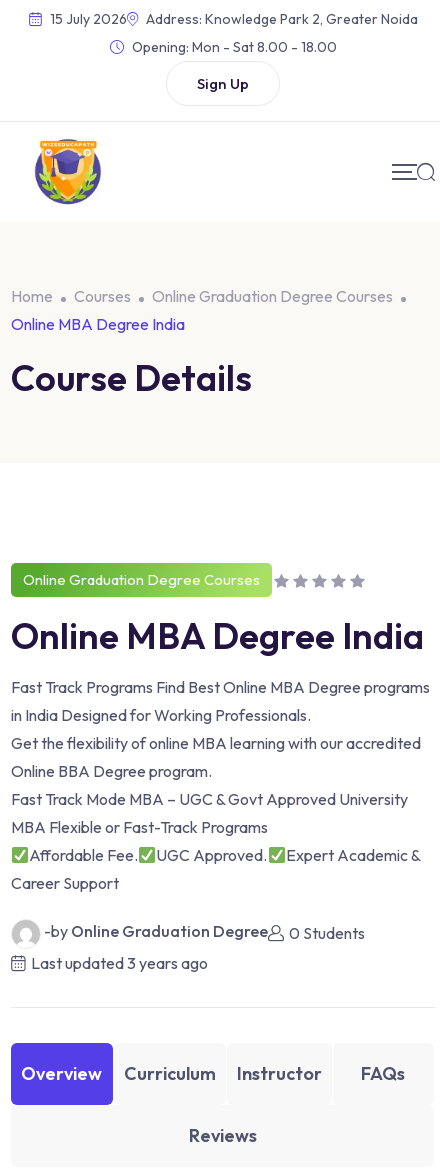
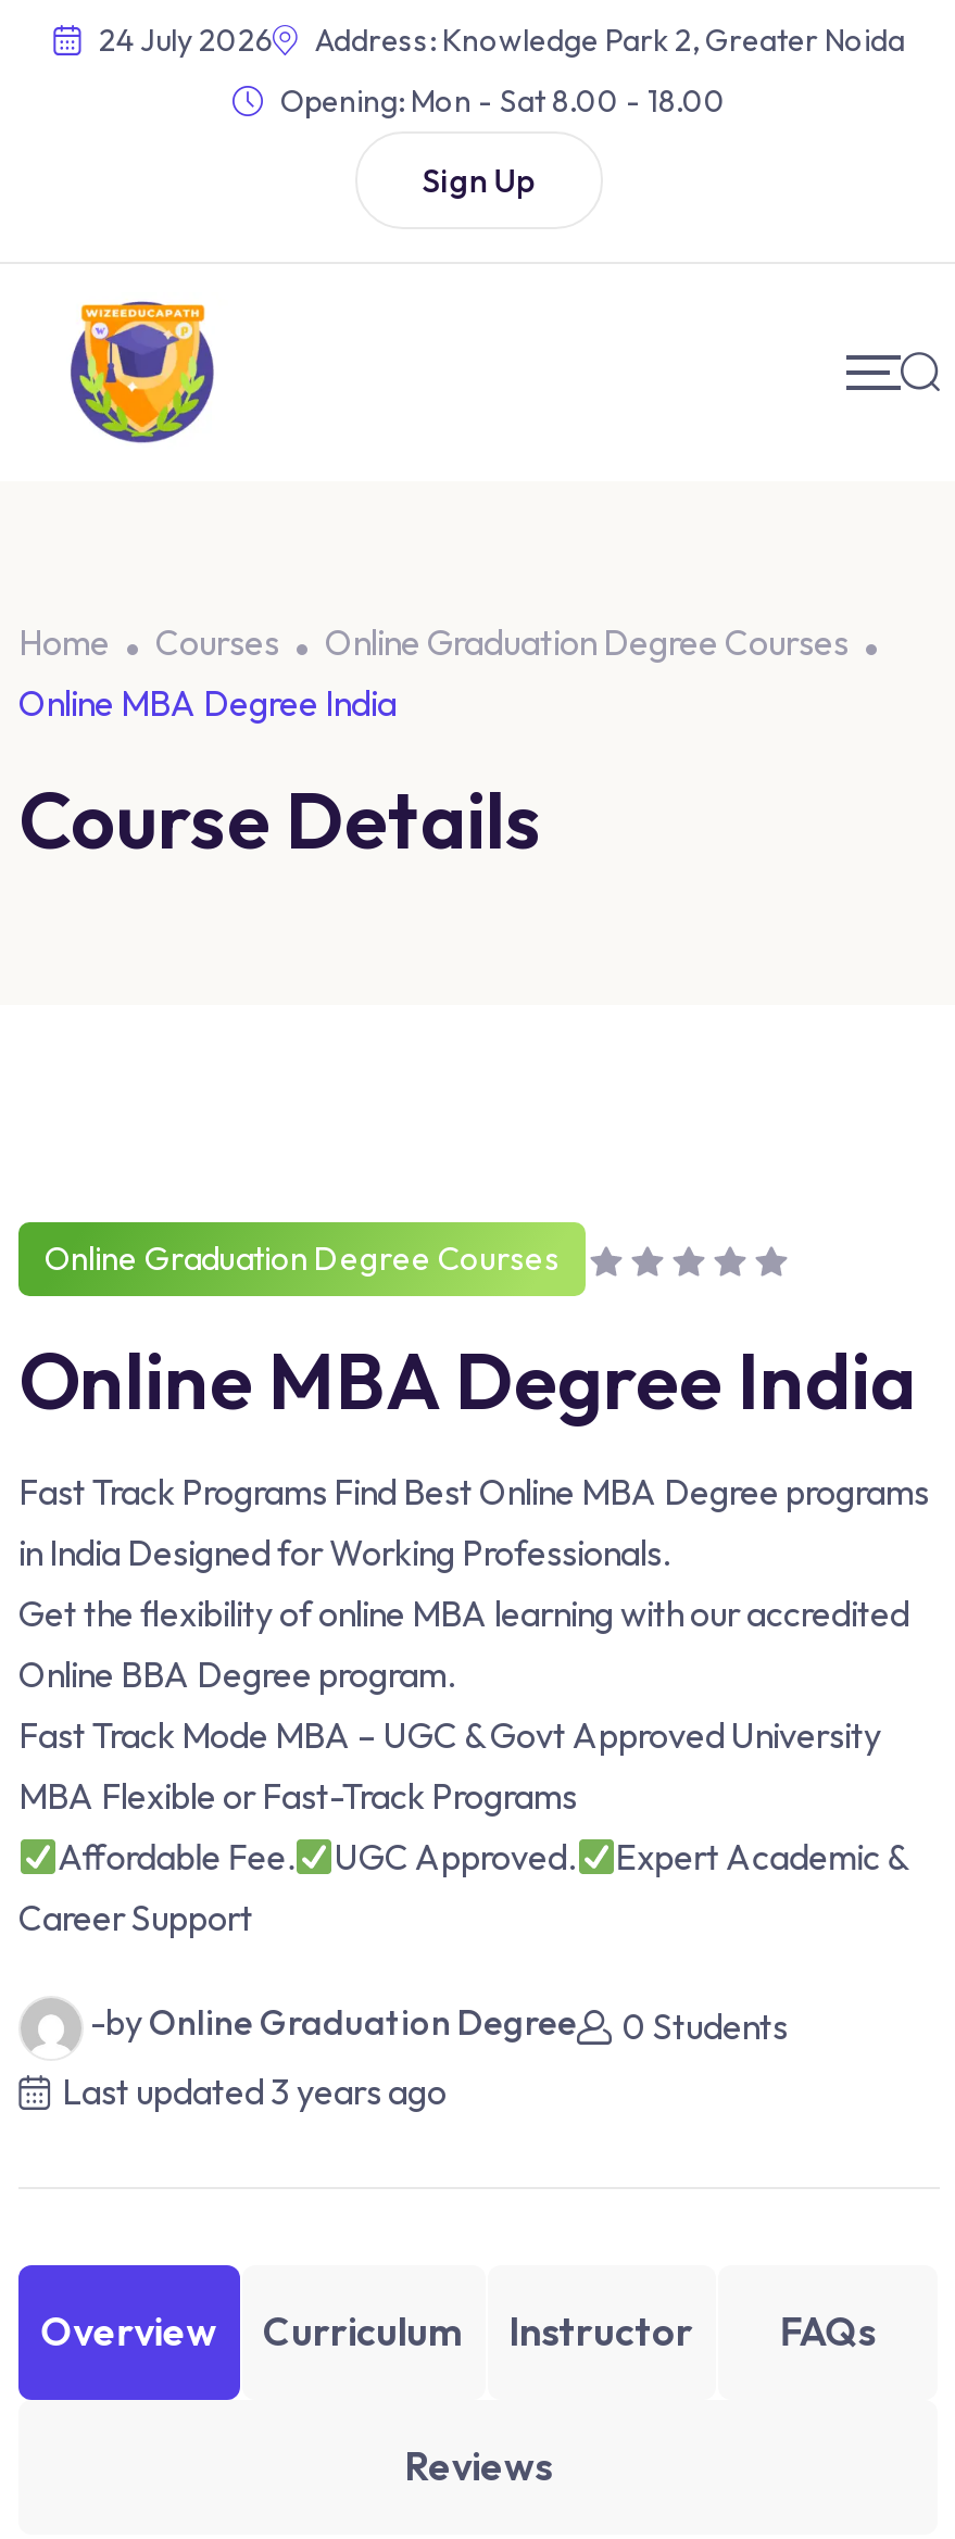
[49,10,417,28] 15 July 2026 Address: Knowledge Park 2, Greater Noida -> [99,21,905,60] 24 July 2026 Address: Knowledge Park 2, Greater Noida

